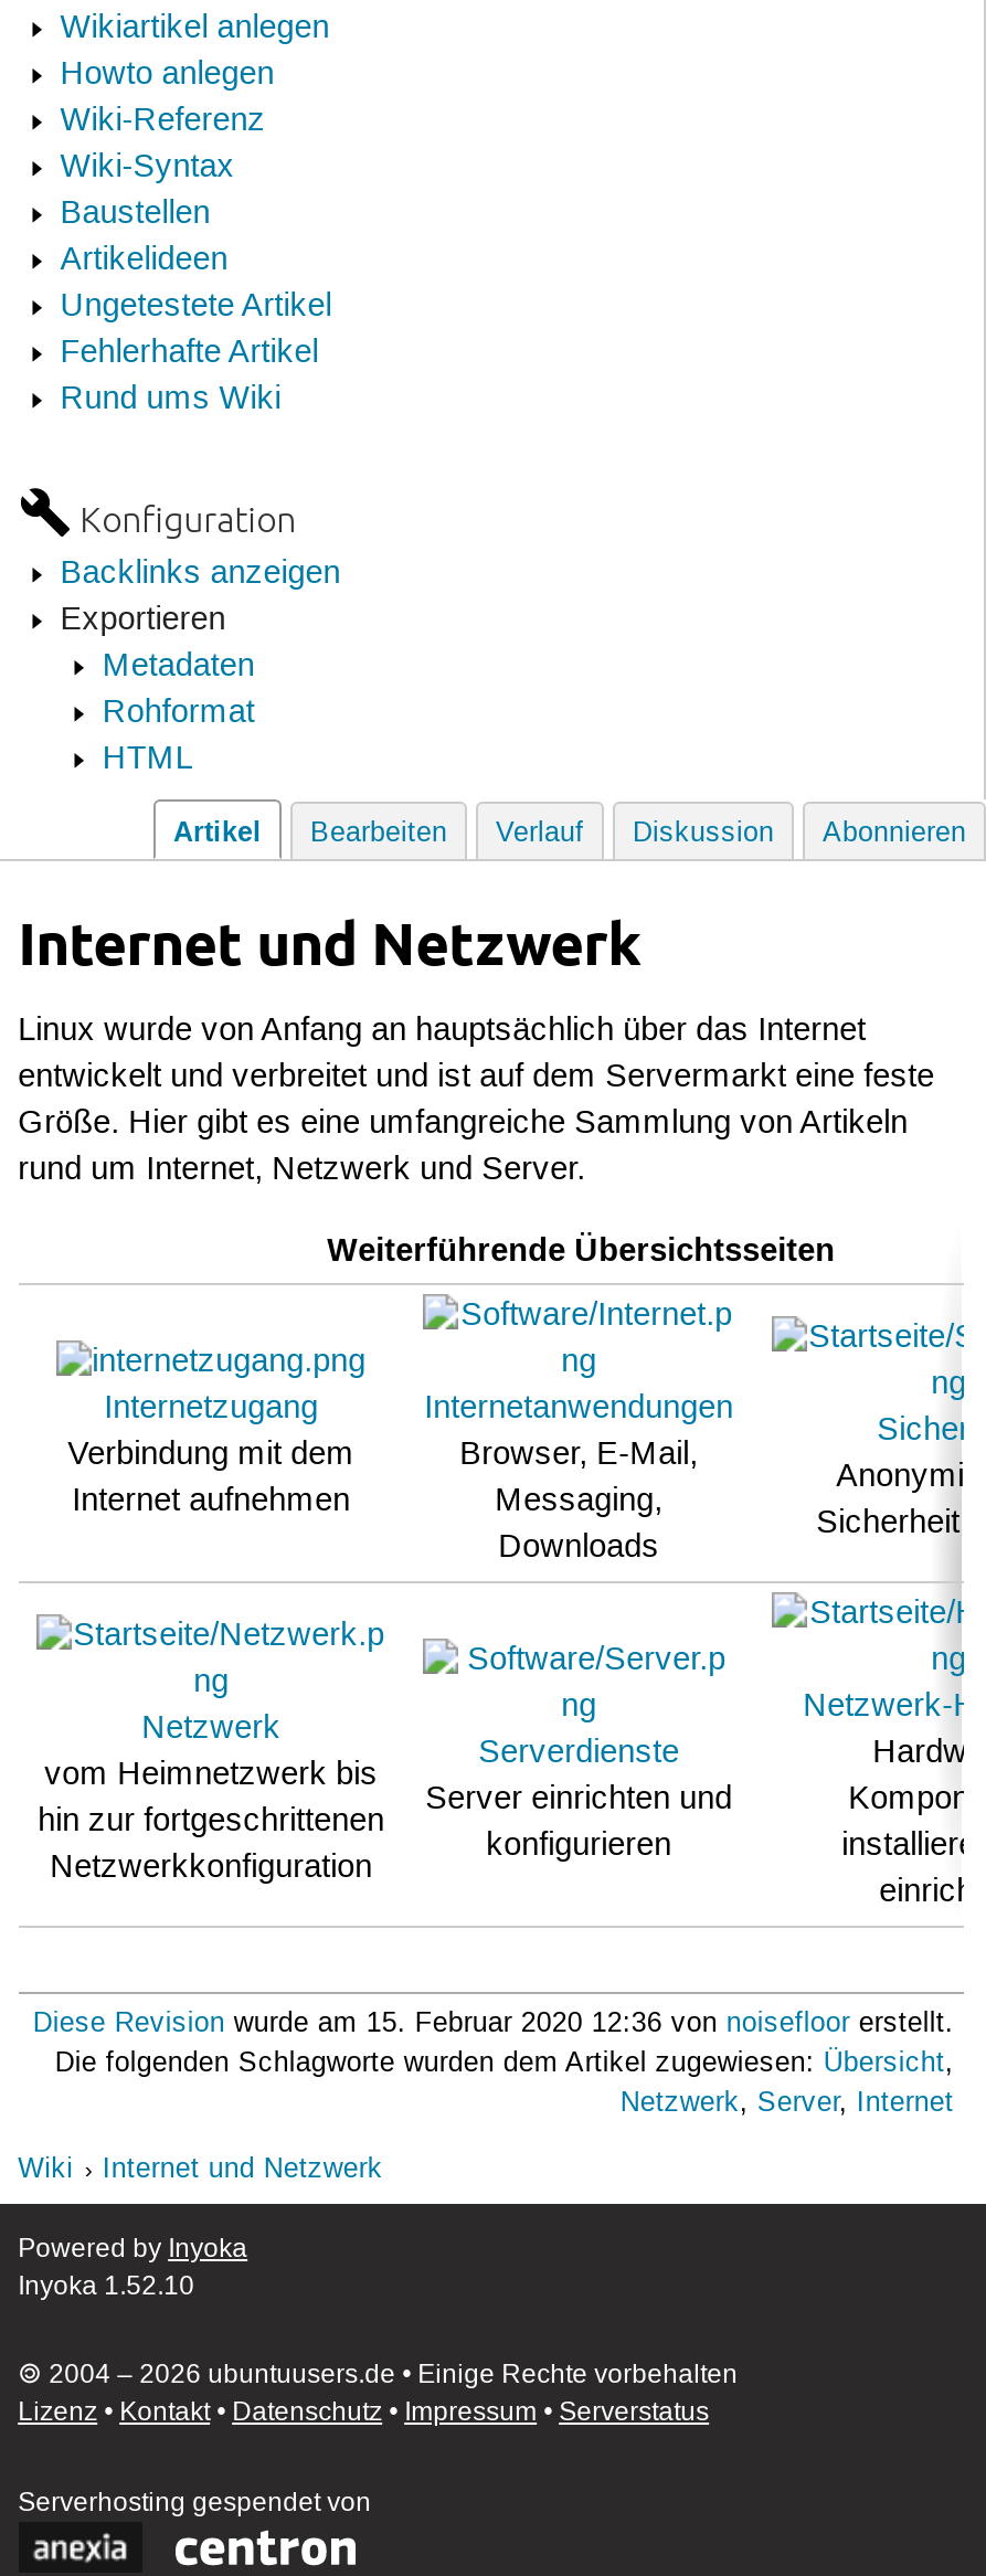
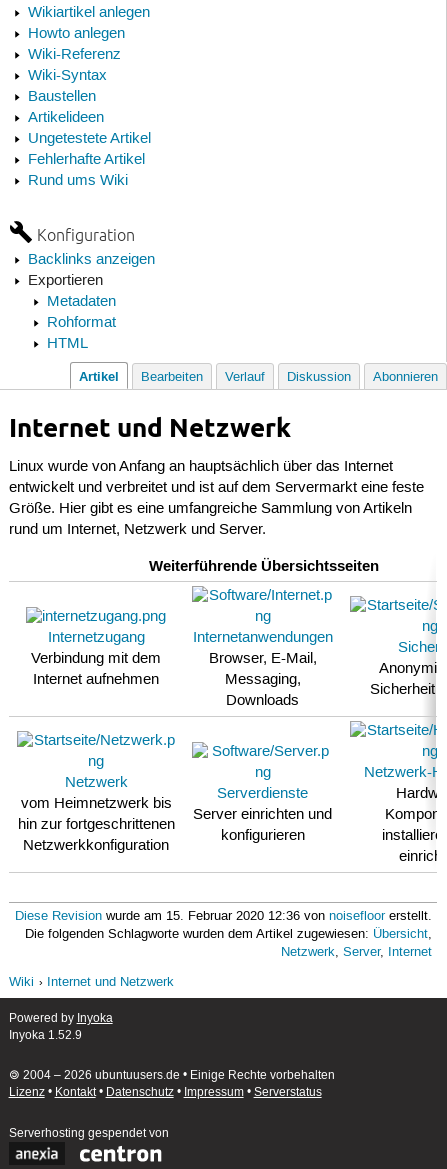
[18,2269,195,2303] Inyoka 1.52.10 -> [9,1028,82,1043] Inyoka 1.52.9

